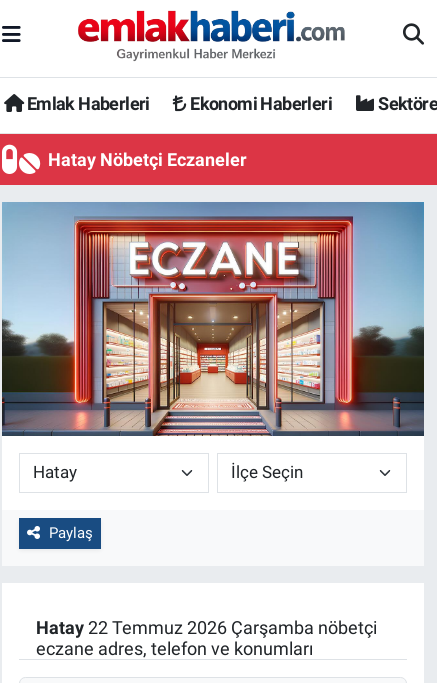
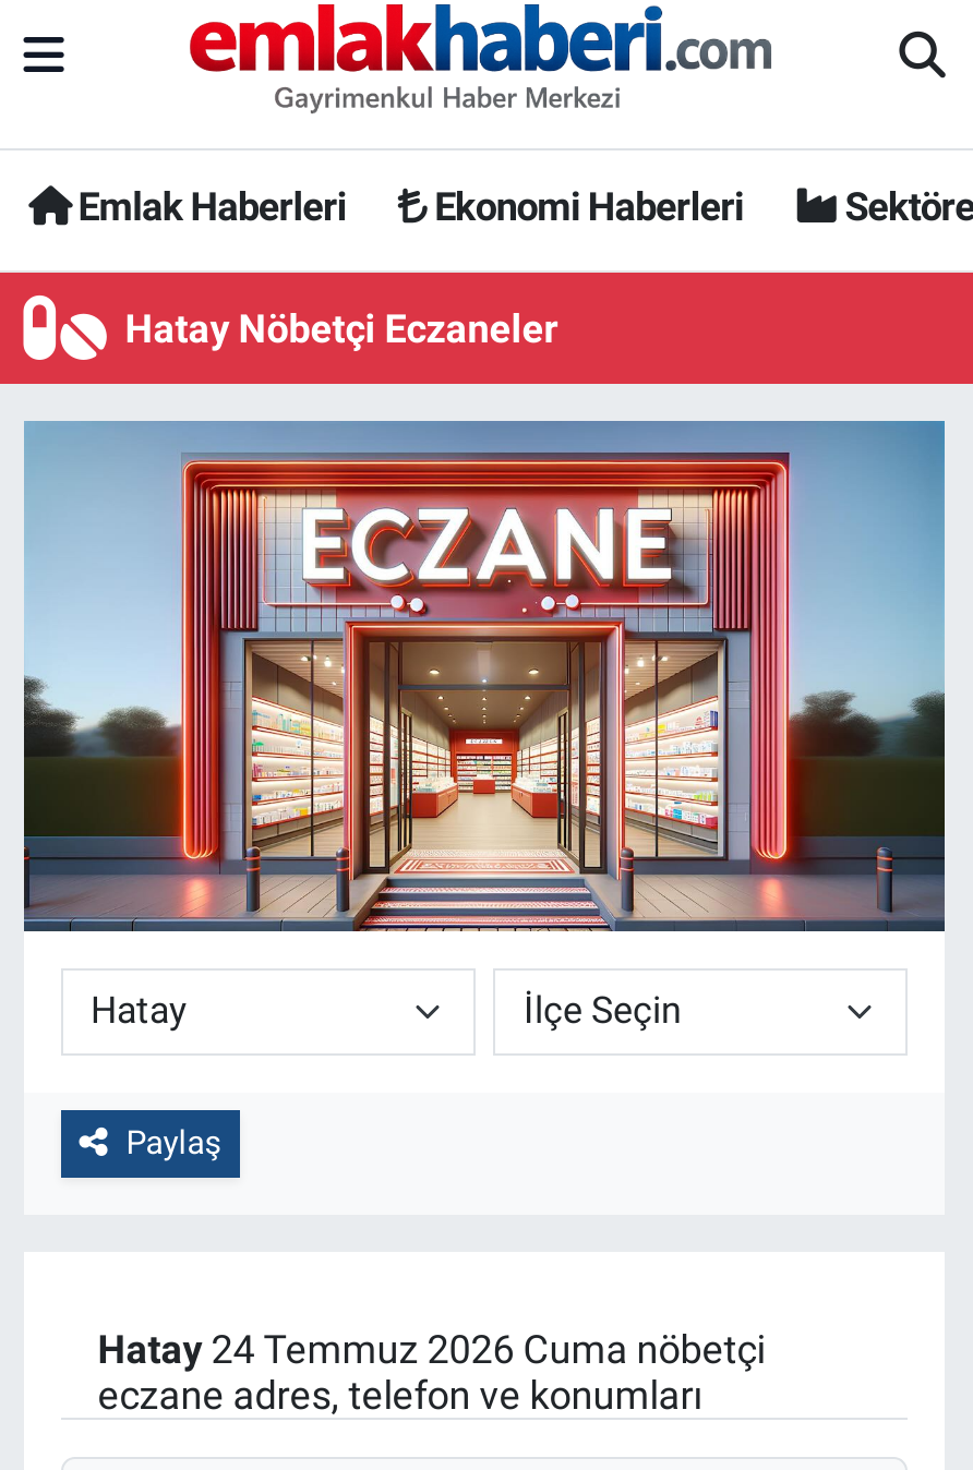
[36,616,377,637] Hatay 22 Temmuz 2026 Çarşamba nöbetçi -> [98,1325,765,1371] Hatay 24 Temmuz 2026 Cuma nöbetçi

